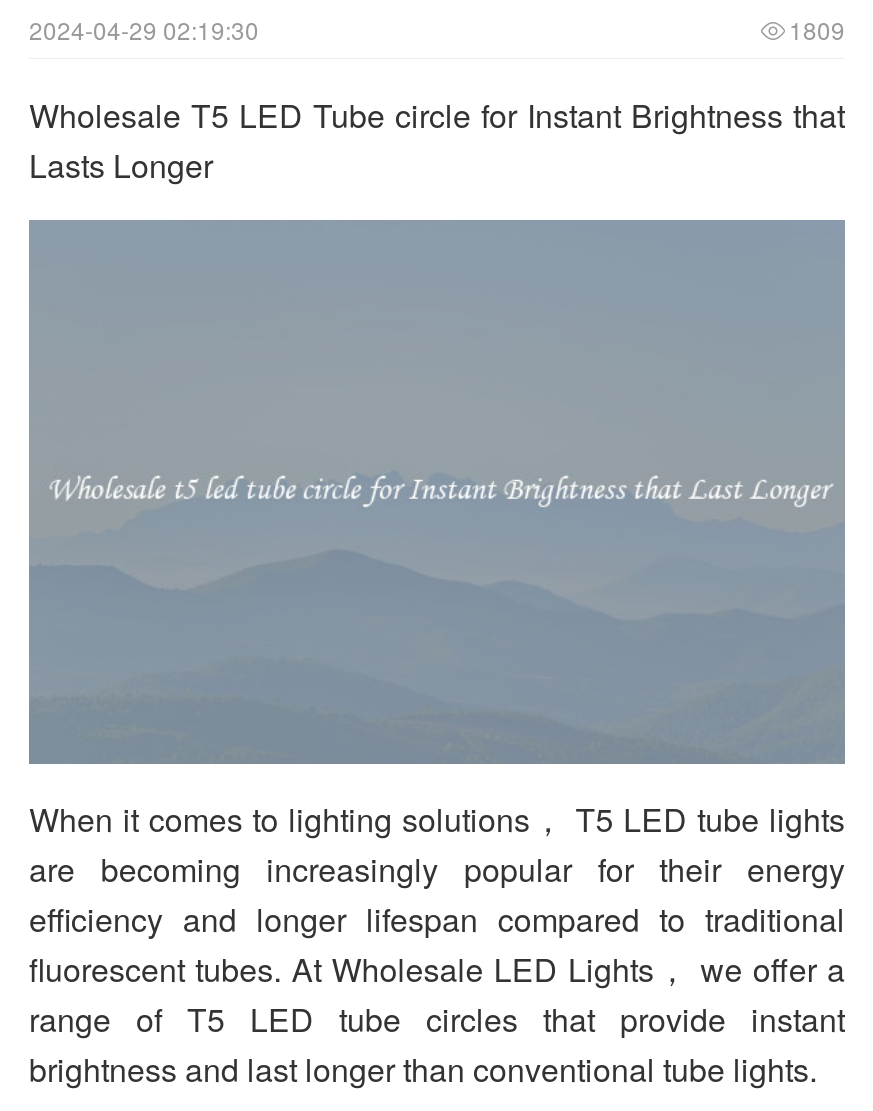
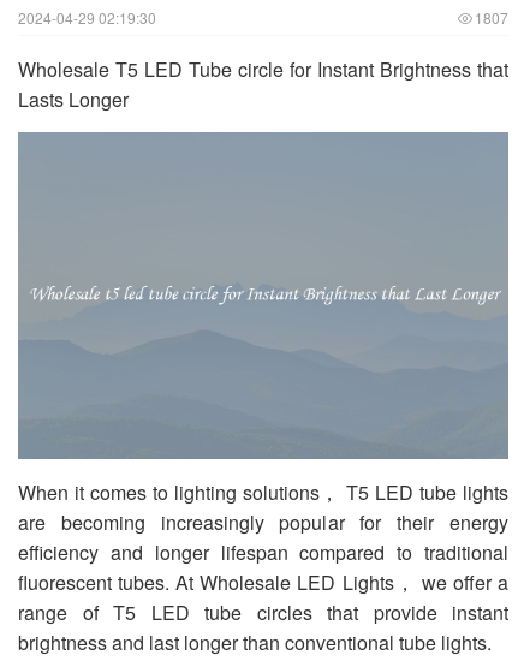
[789,12,845,46] 1809 -> [475,7,508,28] 1807

